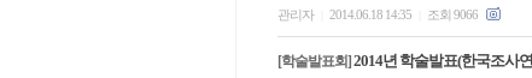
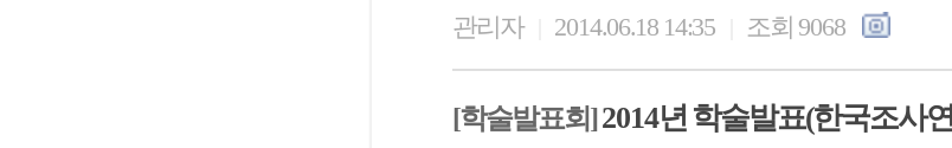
[277,7,480,22] 관리자 2014.06.18 14:35 조회 9066 -> [452,12,850,40] 관리자 2014.06.18 14:35 조회 9068

